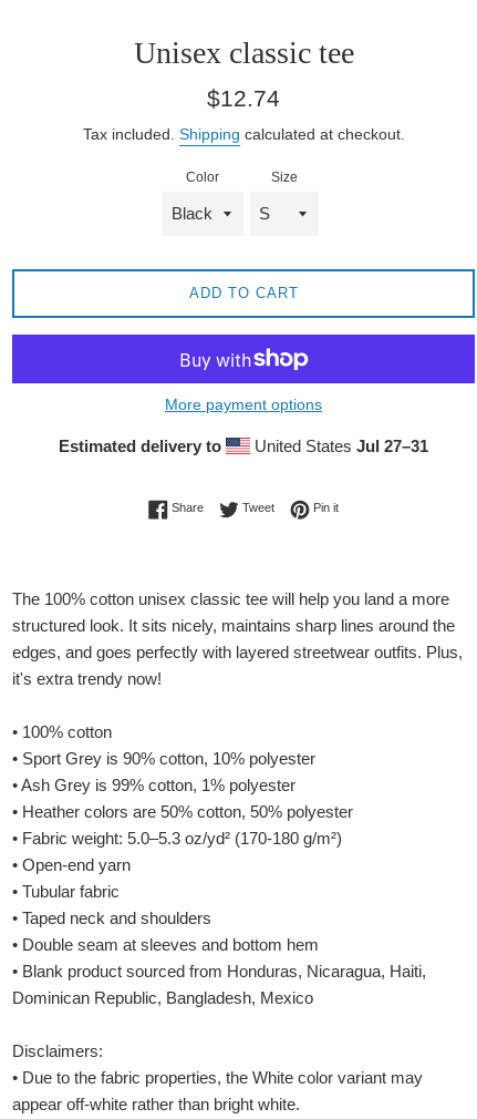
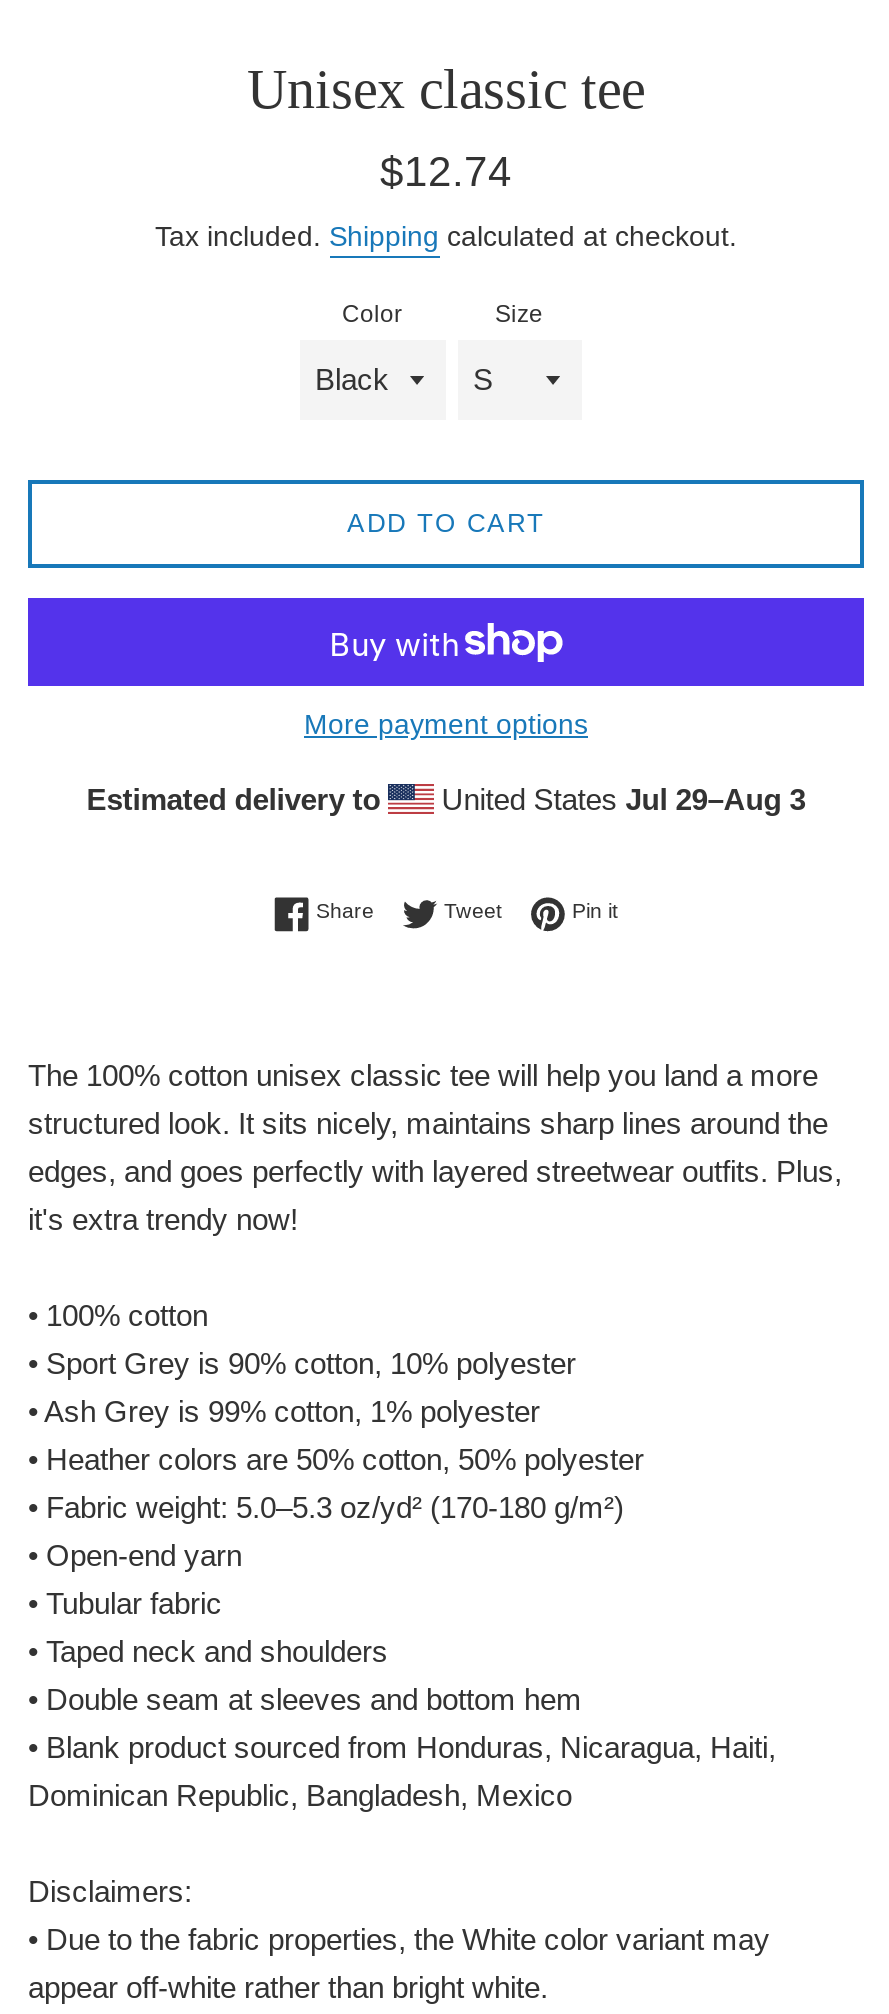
[250,437,429,456] United States Jul 27–31 -> [434,783,806,817] United States Jul 29–Aug 3

